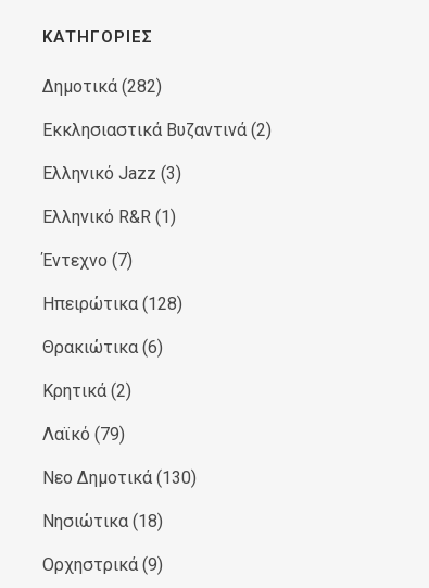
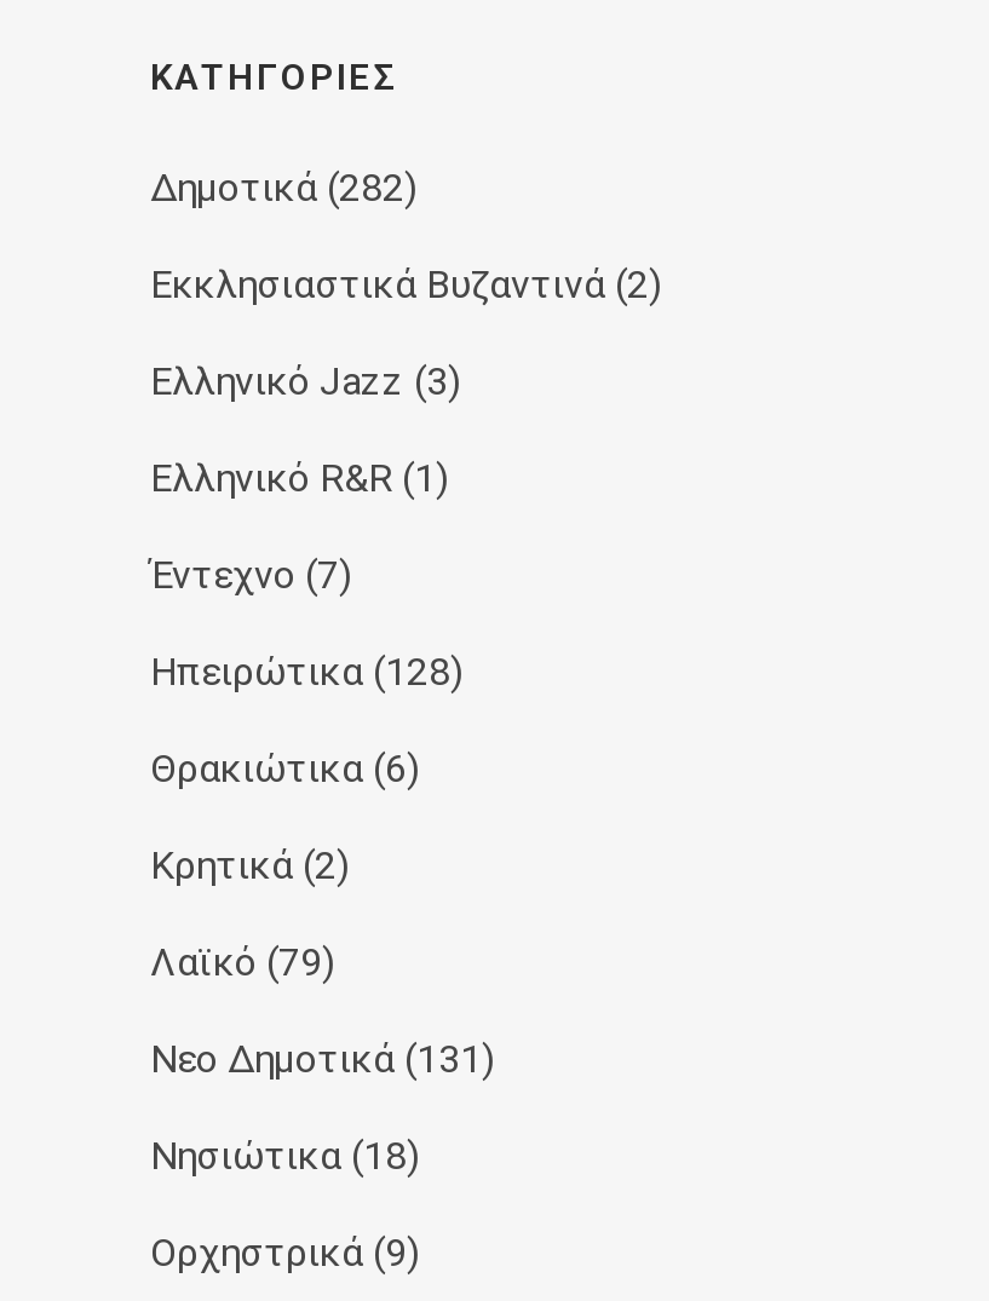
[42,467,197,488] Νεο Δημοτικά (130) -> [150,1036,494,1082] Νεο Δημοτικά (131)

